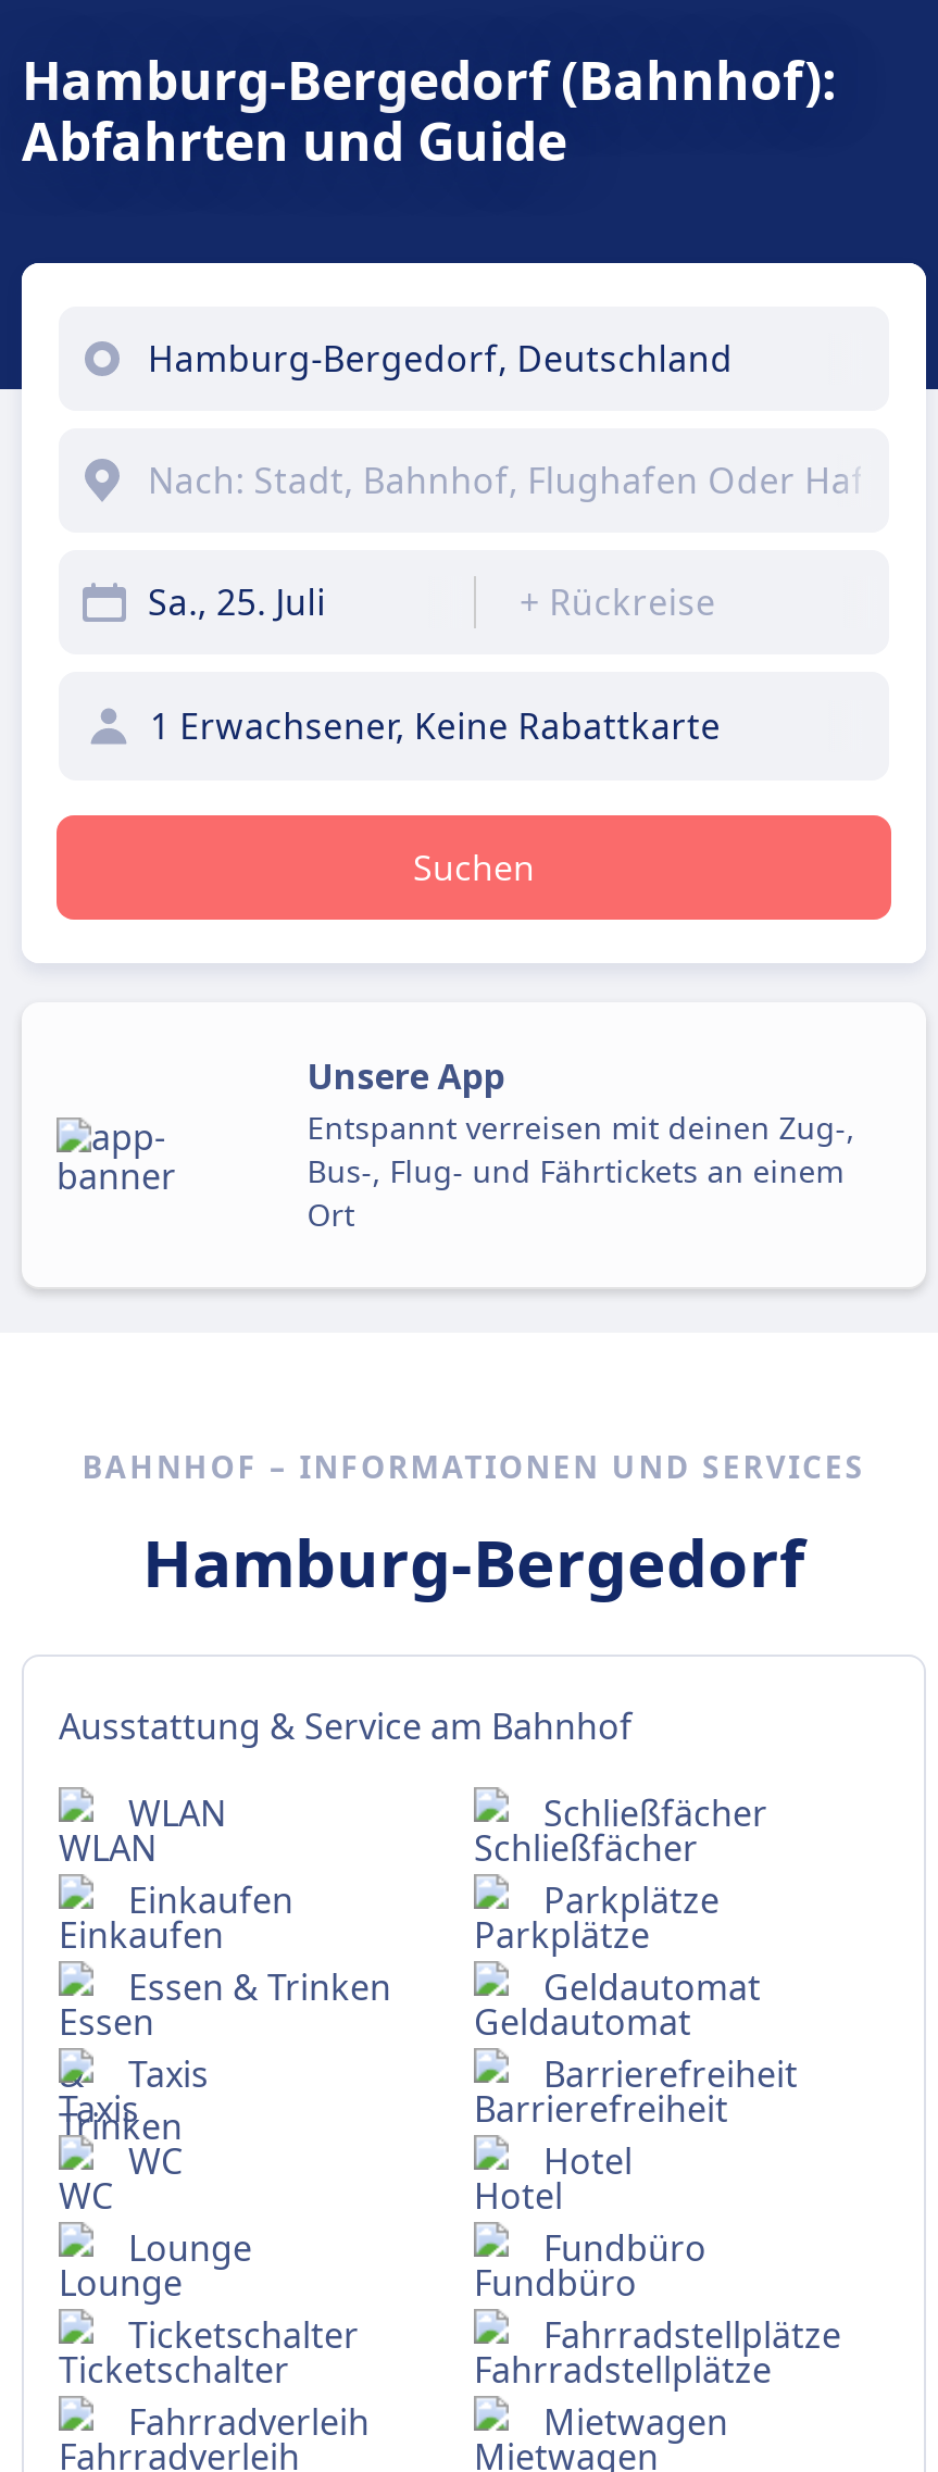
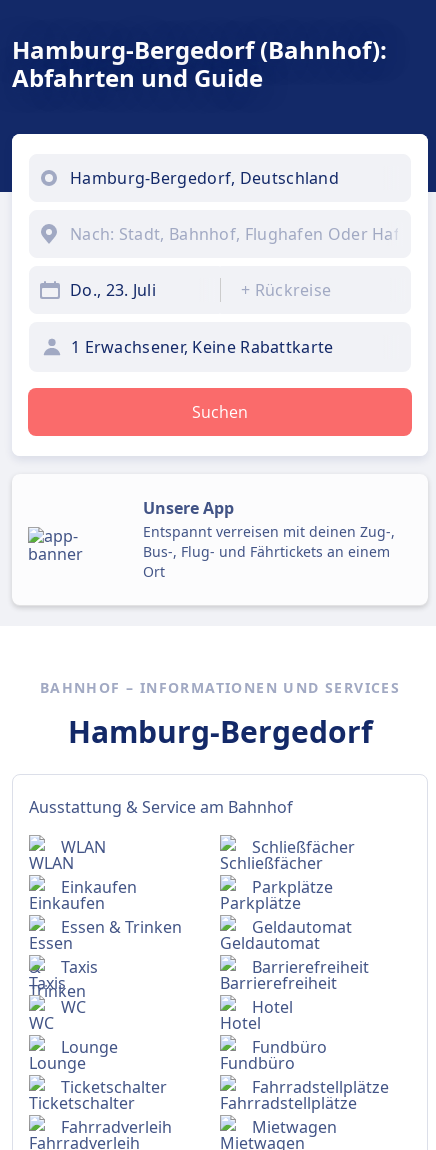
[148,578,326,626] Sa., 25. Juli -> [70,279,156,301] Do., 23. Juli

